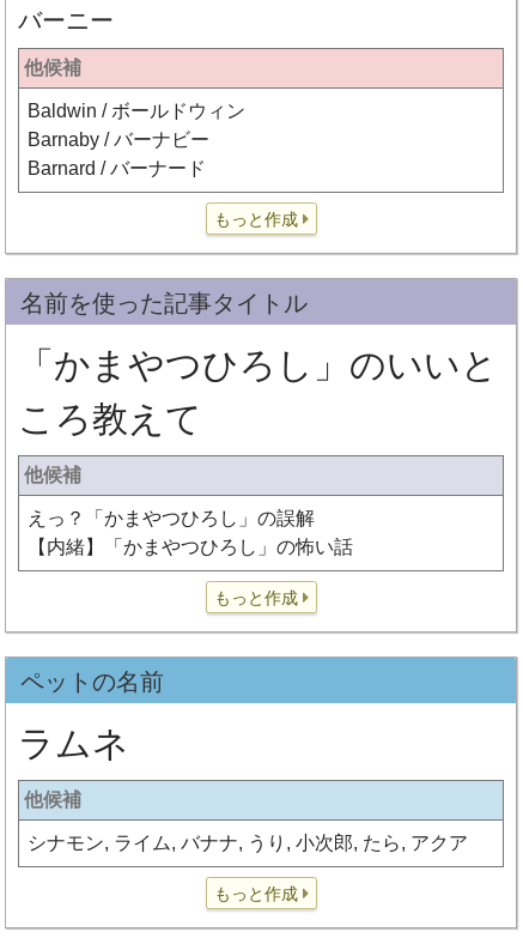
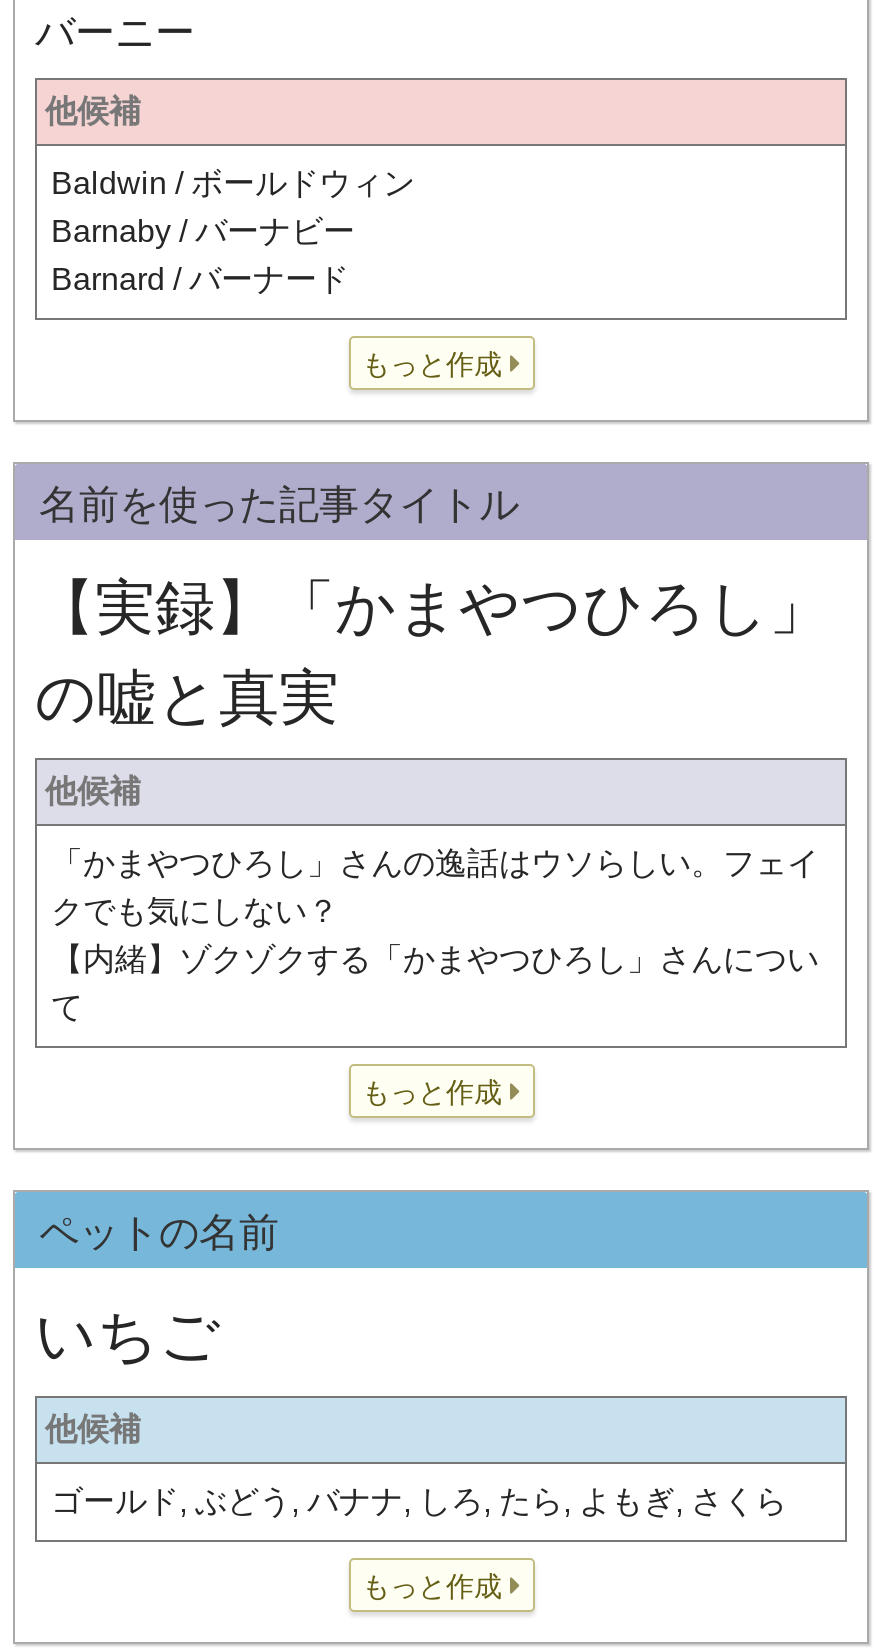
[18,345,498,438] 「かまやつひろし」のいいと | ころ教えて -> [35,574,829,730] 【実録】「かまやつひろし」 | の嘘と真実
[28,508,353,557] えっ？「かまやつひろし」の誤解 | 【内緒】「かまやつひろし」の怖い話 -> [51,846,819,1024] 「かまやつひろし」さんの逸話はウソらしい。フェイ | クでも気にしない？ | 【内緒】ゾクゾクする「かまやつひろし」さんについ | て
[18,724,129,763] ラムネ -> [35,1302,221,1368] いちご
[28,833,468,853] シナモン, ライム, バナナ, うり, 小次郎, たら, アクア -> [51,1484,787,1518] ゴールド, ぶどう, バナナ, しろ, たら, よもぎ, さくら

